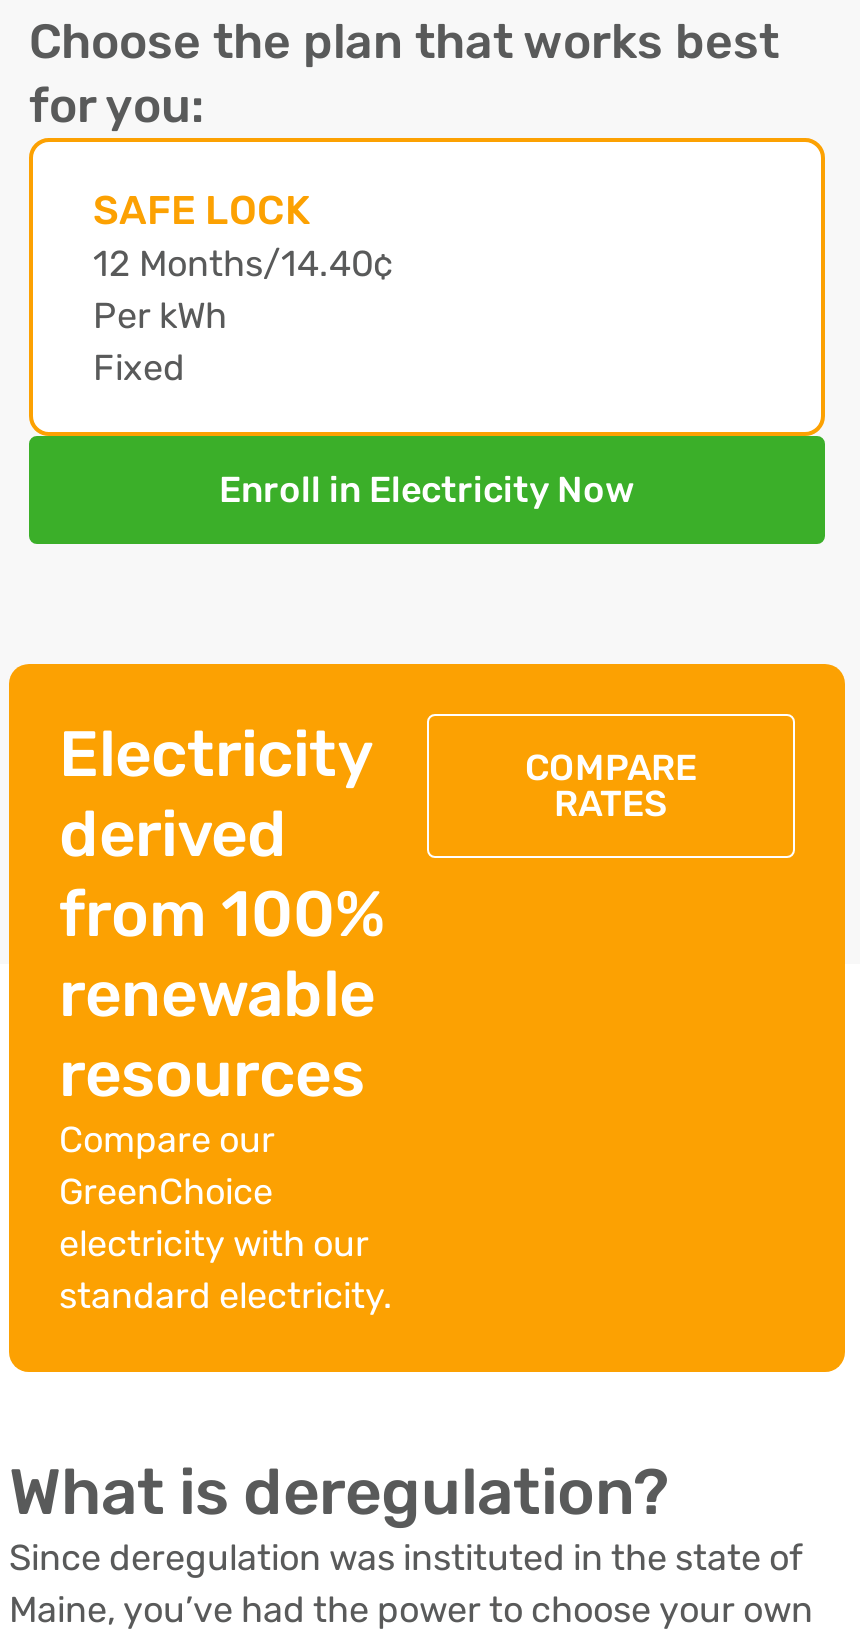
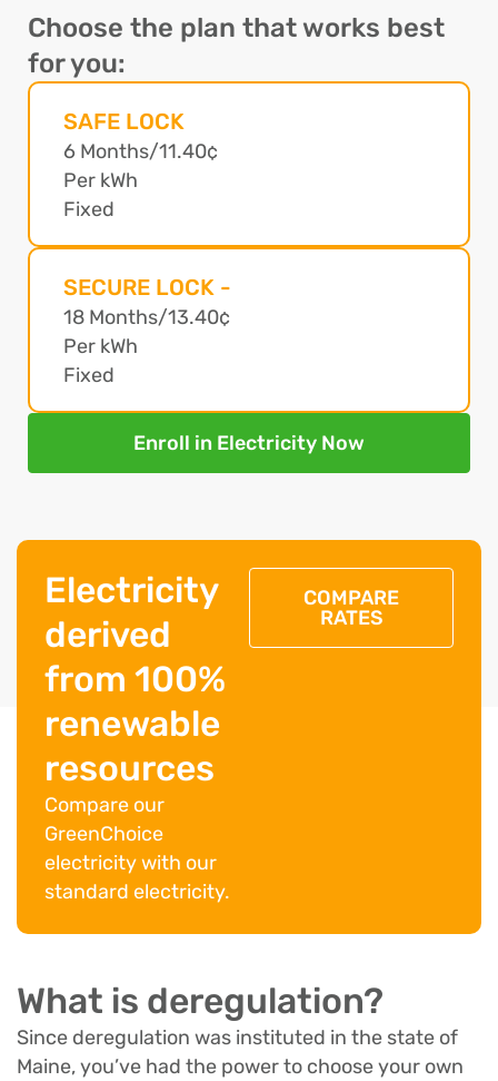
[93,241,393,285] 12 Months/14.40¢ -> [63,139,231,330] 6 Months/11.40¢ | Per kWh | Fixed | SECURE LOCK - | 18 Months/13.40¢

